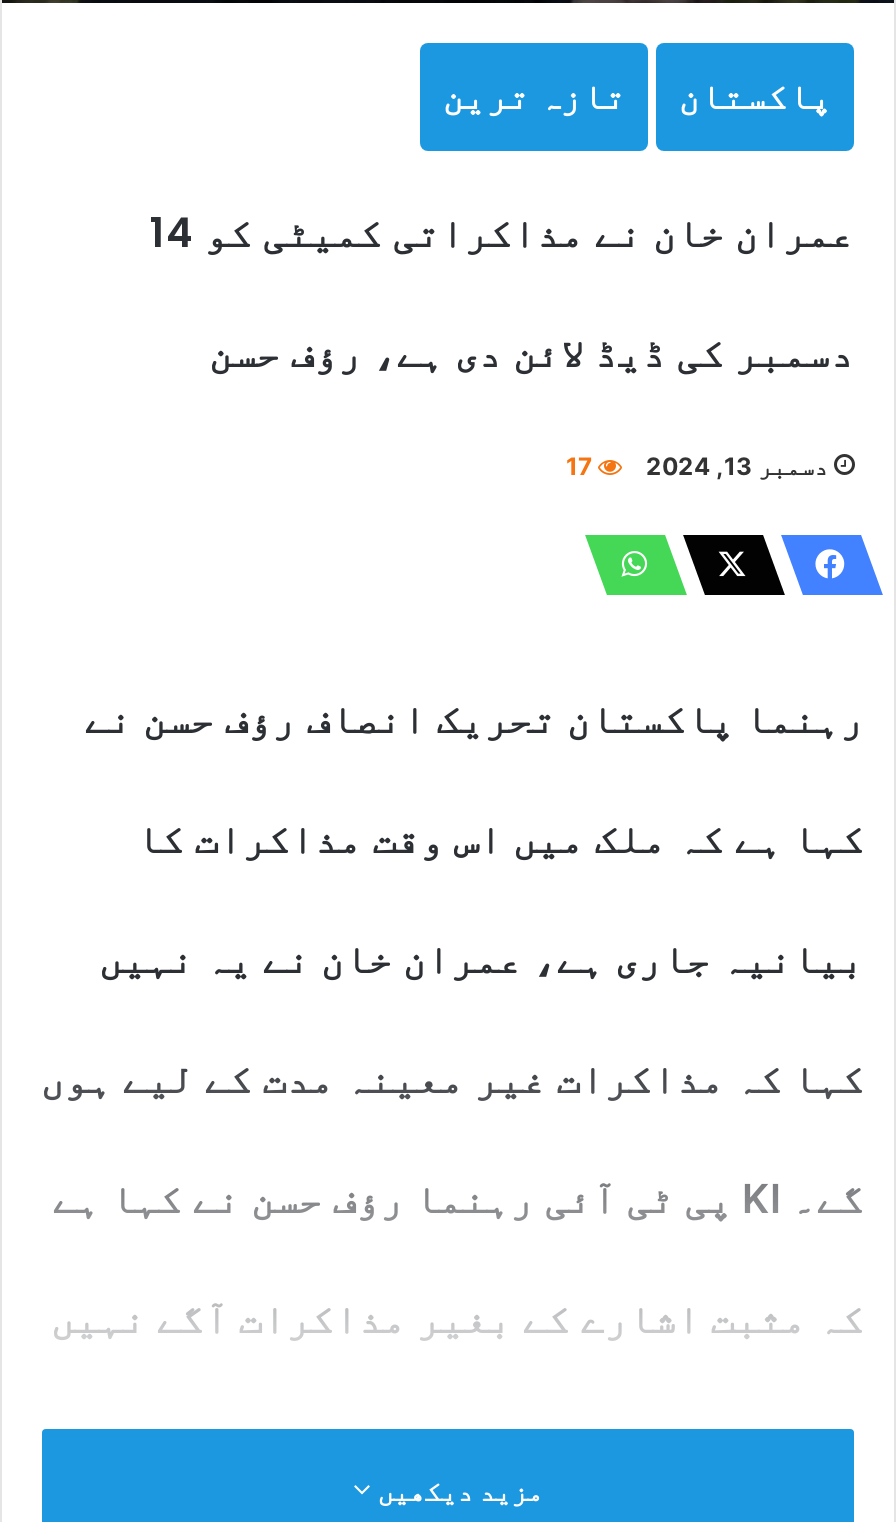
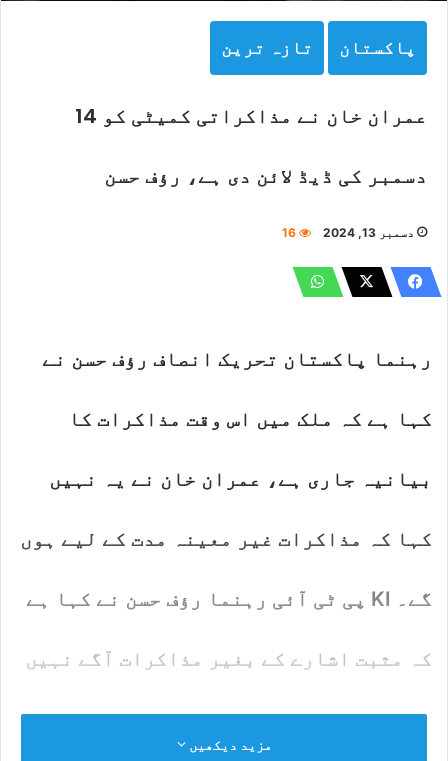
[566,450,592,480] 17 -> [282,225,296,240] 16

